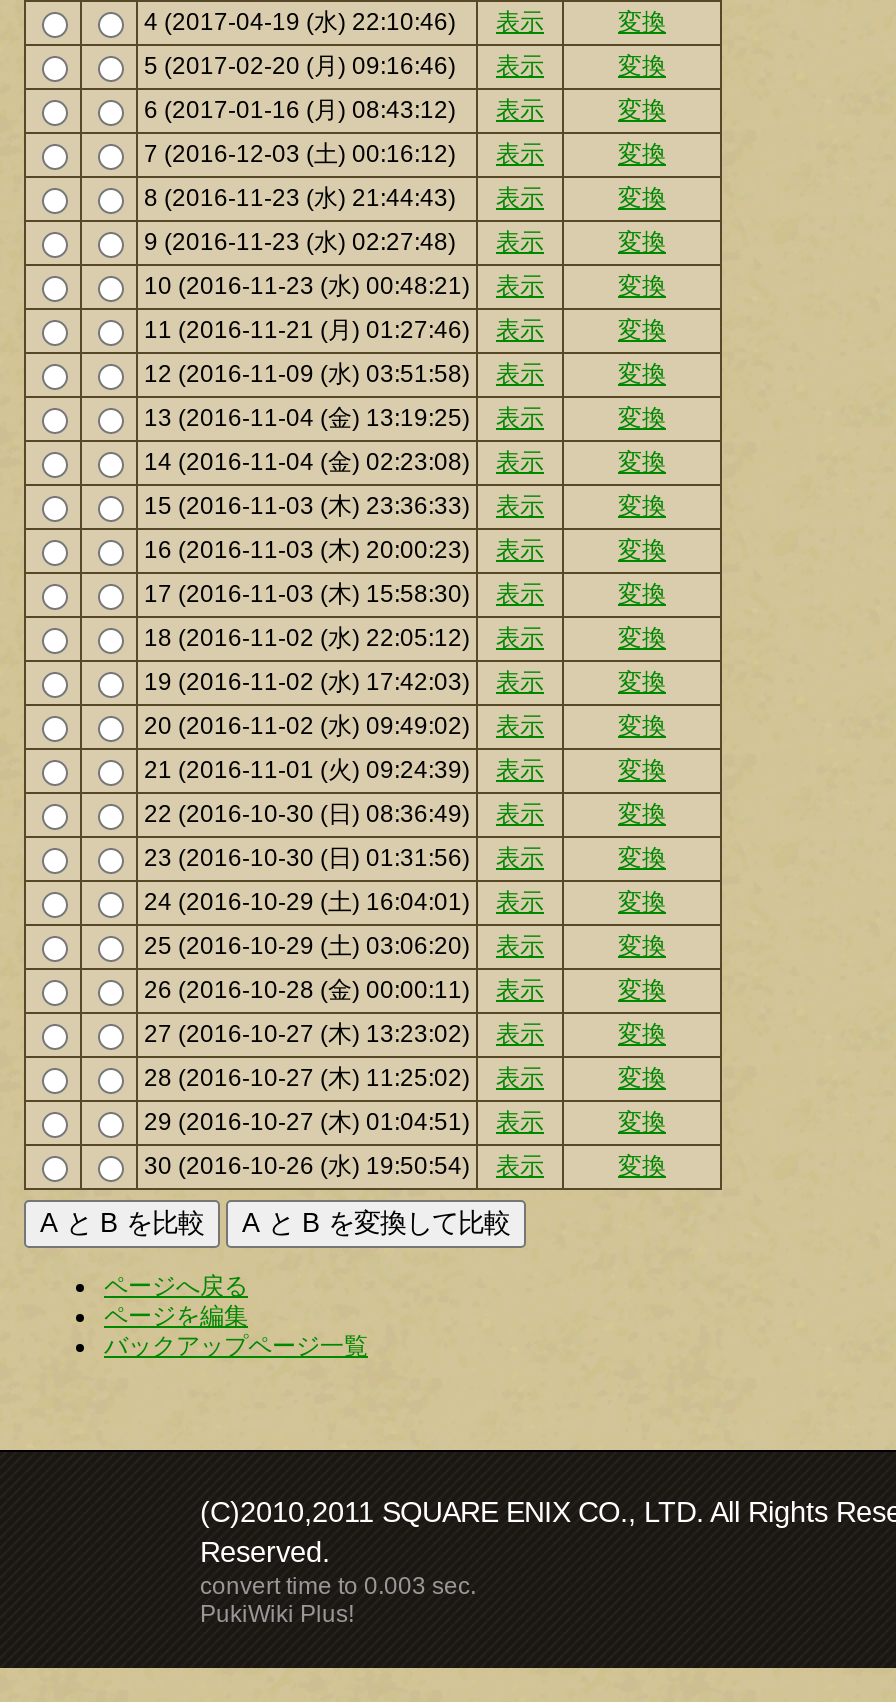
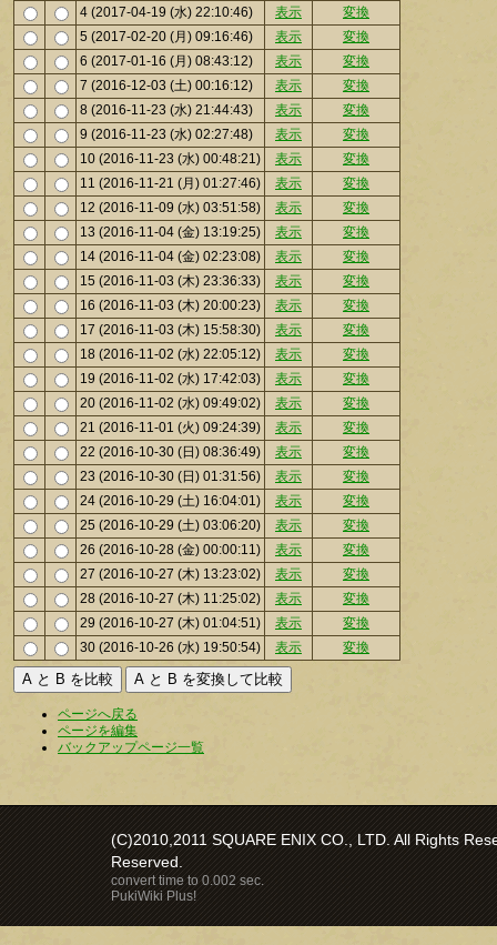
[200,1572,476,1600] convert time to 0.003 sec. -> [111,873,264,888] convert time to 0.002 sec.

